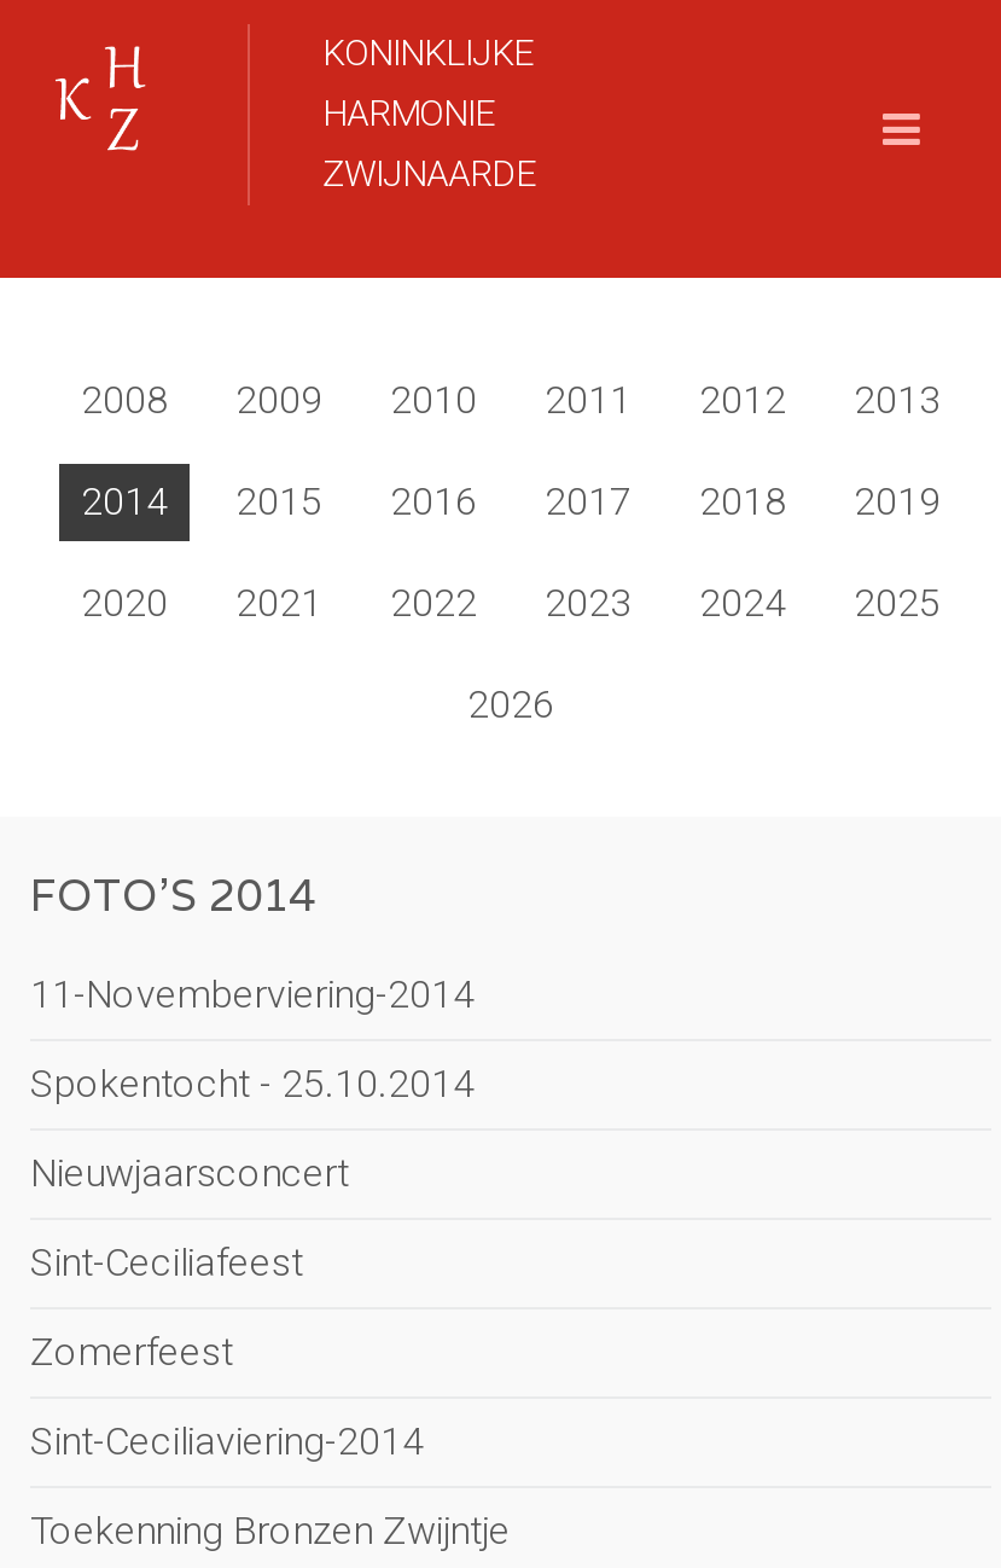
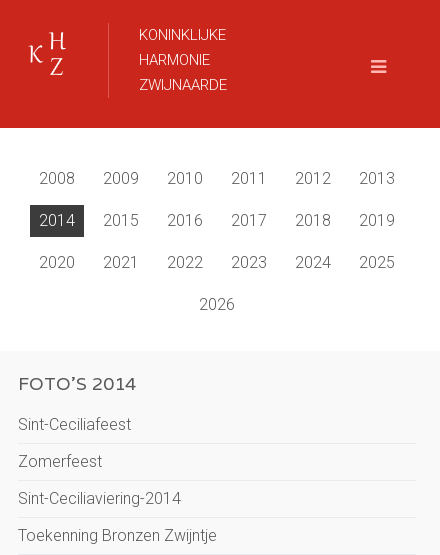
[30,971,475,1196] 11-Novemberviering-2014 | Spokentocht - 25.10.2014 | Nieuwjaarsconcert -> none

